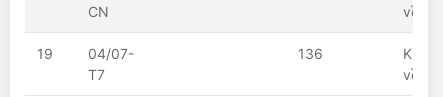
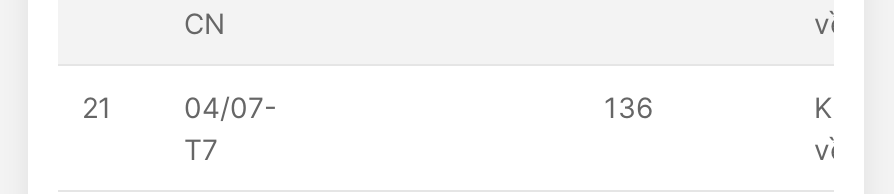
[37,45,53,62] 19 -> [82,90,112,124] 21

